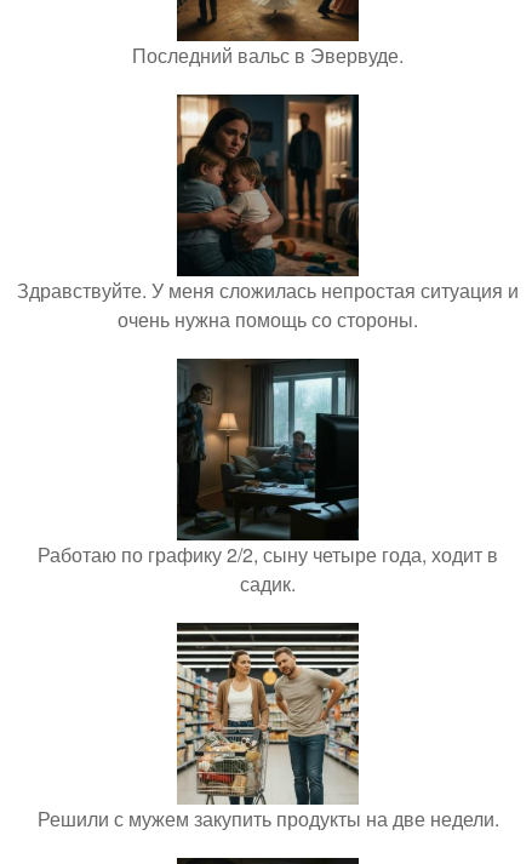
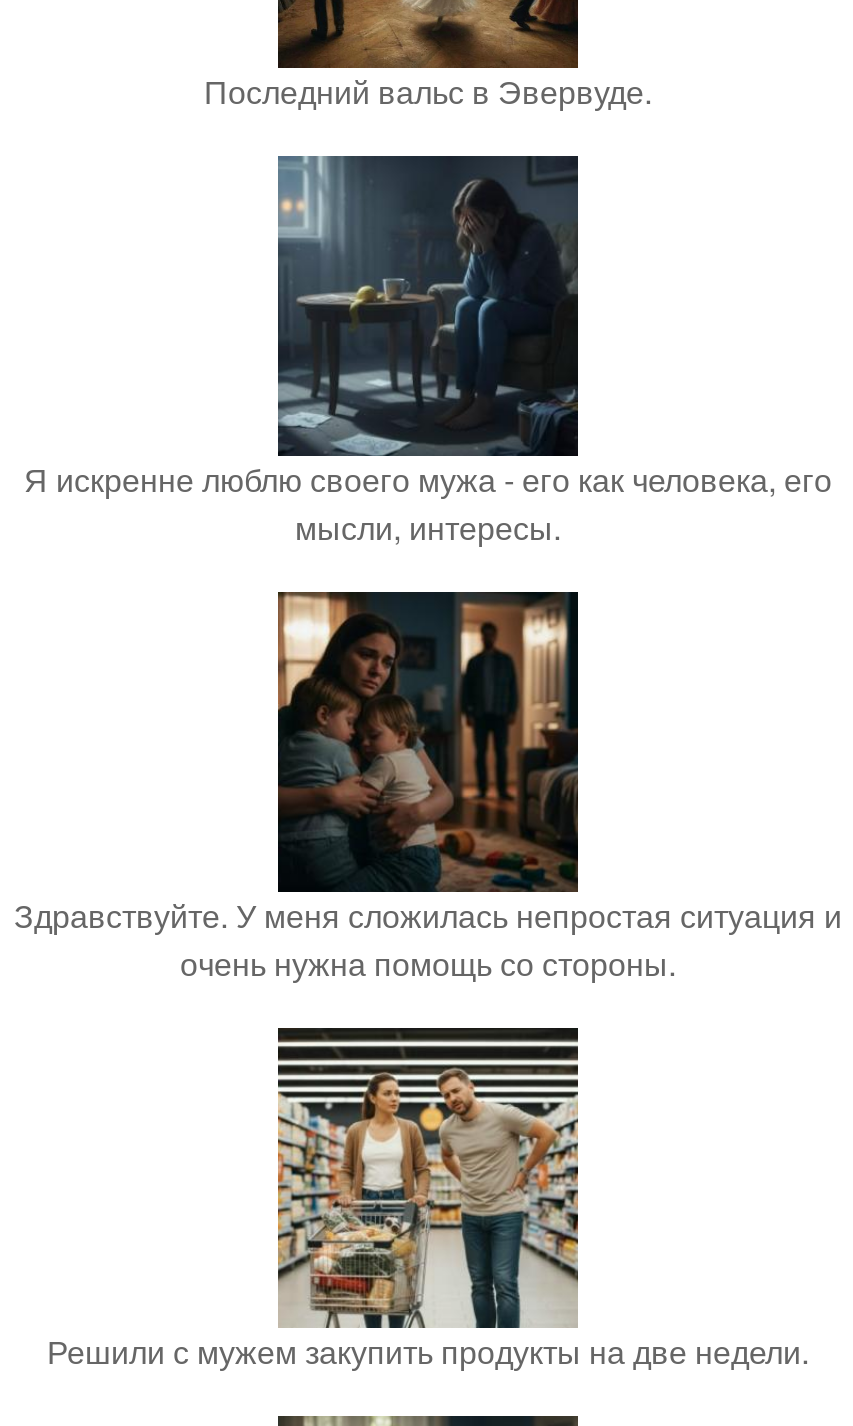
none -> [24,156,832,550] [image] | Я искренне люблю своего мужа - его как человека, его | мысли, интересы.
moved [17,93,519,333] -> [14,590,842,986]: [image] | Здравствуйте. У меня сложилась непростая ситуация и | очень нужна помощь со стороны.
[38,366,498,597] [image] | Работаю по графику 2/2, сыну четыре года, ходит в | садик. -> none

